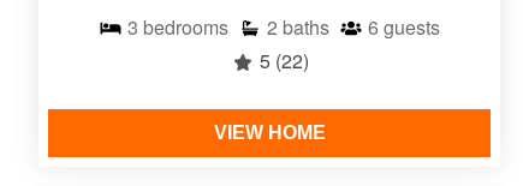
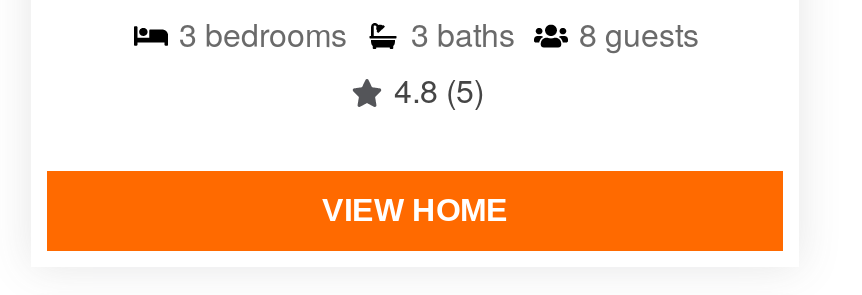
[267,14,329,41] 2 baths -> [411,12,515,58] 3 baths
[368,14,440,41] 6 guests -> [579,12,699,58] 8 guests
[259,47,308,75] 5 (22) -> [394,68,484,114] 4.8 (5)

